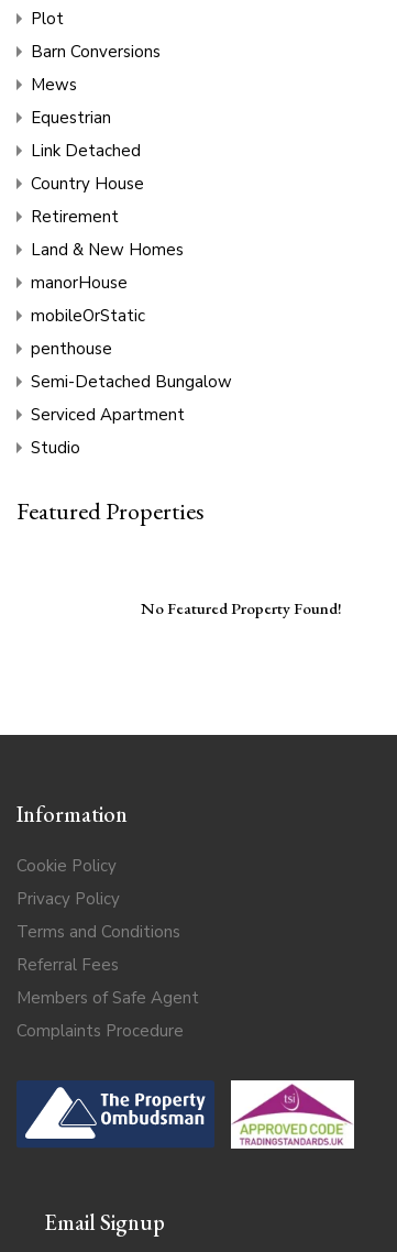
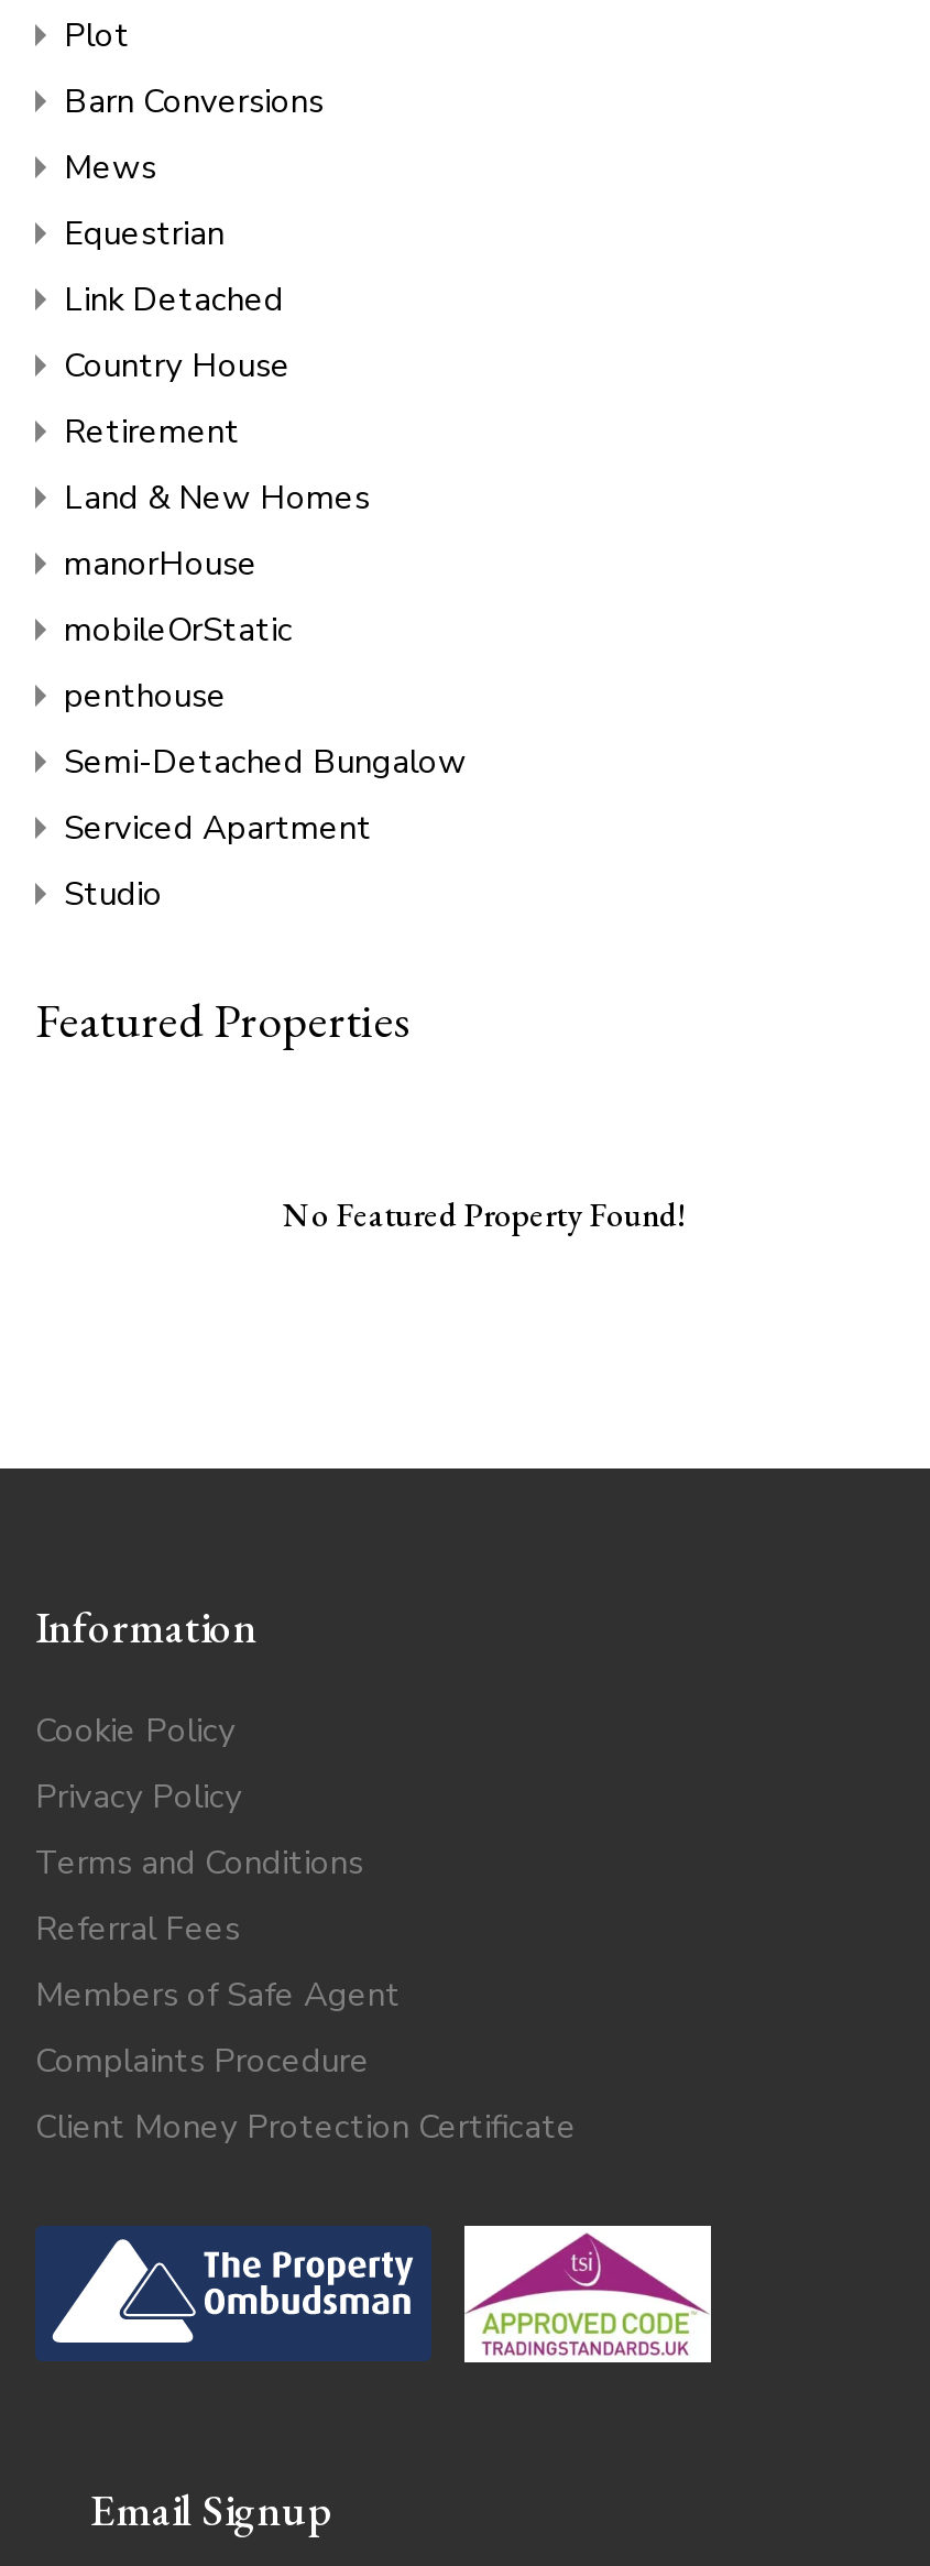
none -> [35,2104,577,2148] Client Money Protection Certificate

